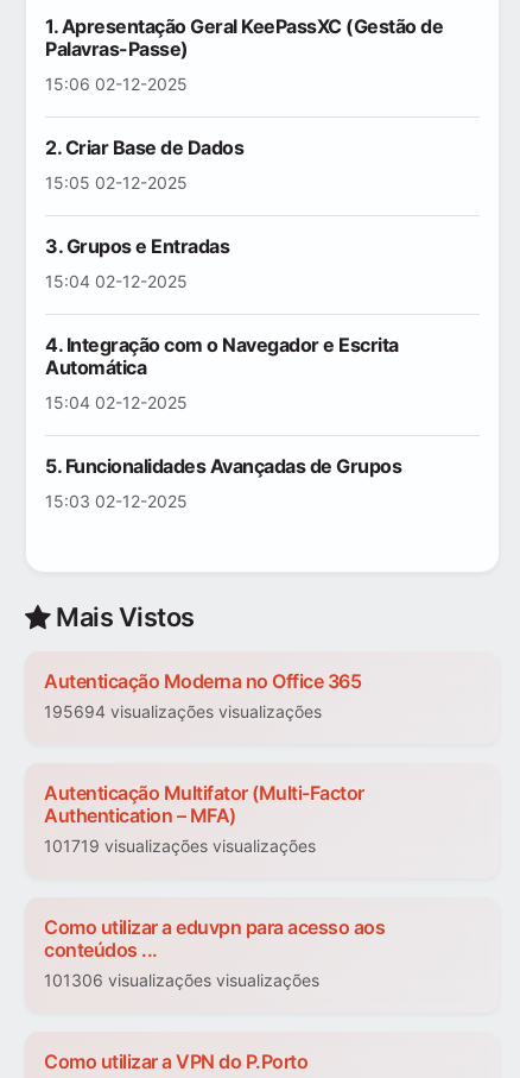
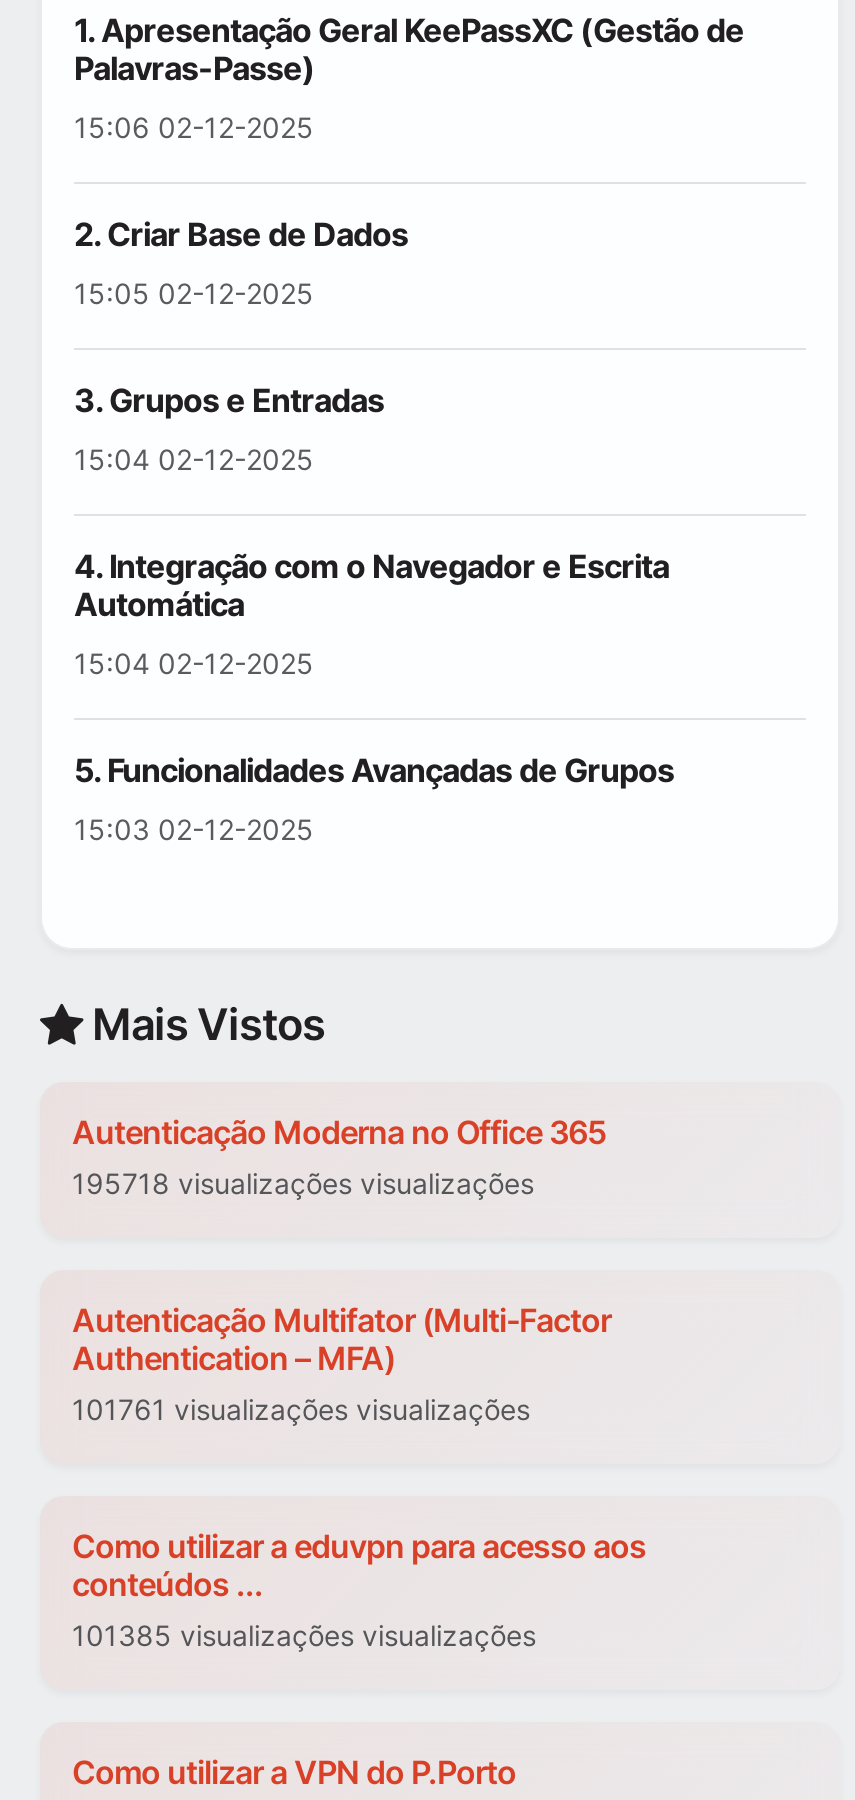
[44,702,322,722] 195694 visualizações visualizações -> [72,1167,534,1201] 195718 visualizações visualizações
[44,836,316,856] 101719 visualizações visualizações -> [72,1393,530,1427] 101761 visualizações visualizações
[44,970,319,991] 101306 visualizações visualizações -> [72,1619,536,1653] 101385 visualizações visualizações

